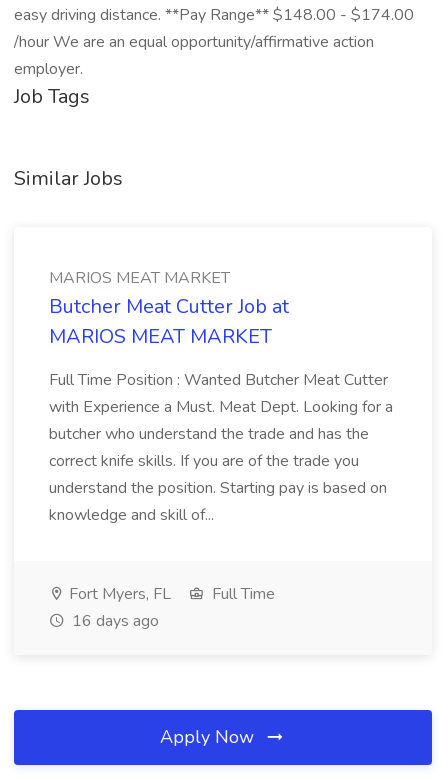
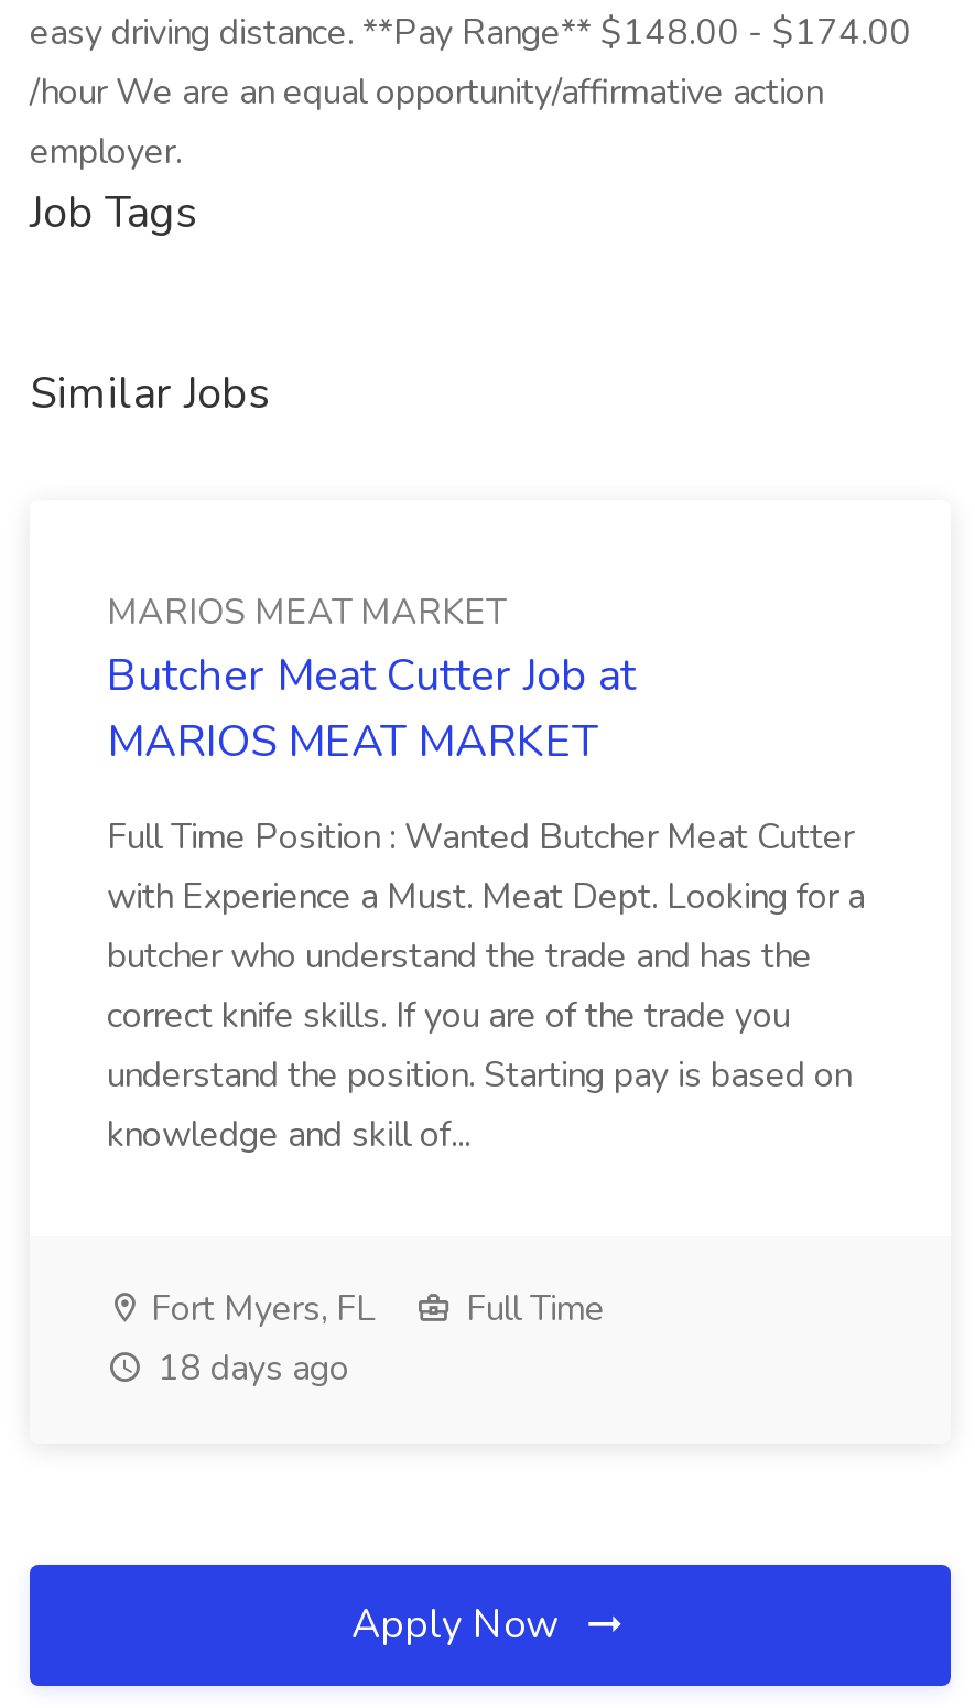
[68,610,159,632] 16 days ago -> [149,1344,349,1393] 18 days ago

